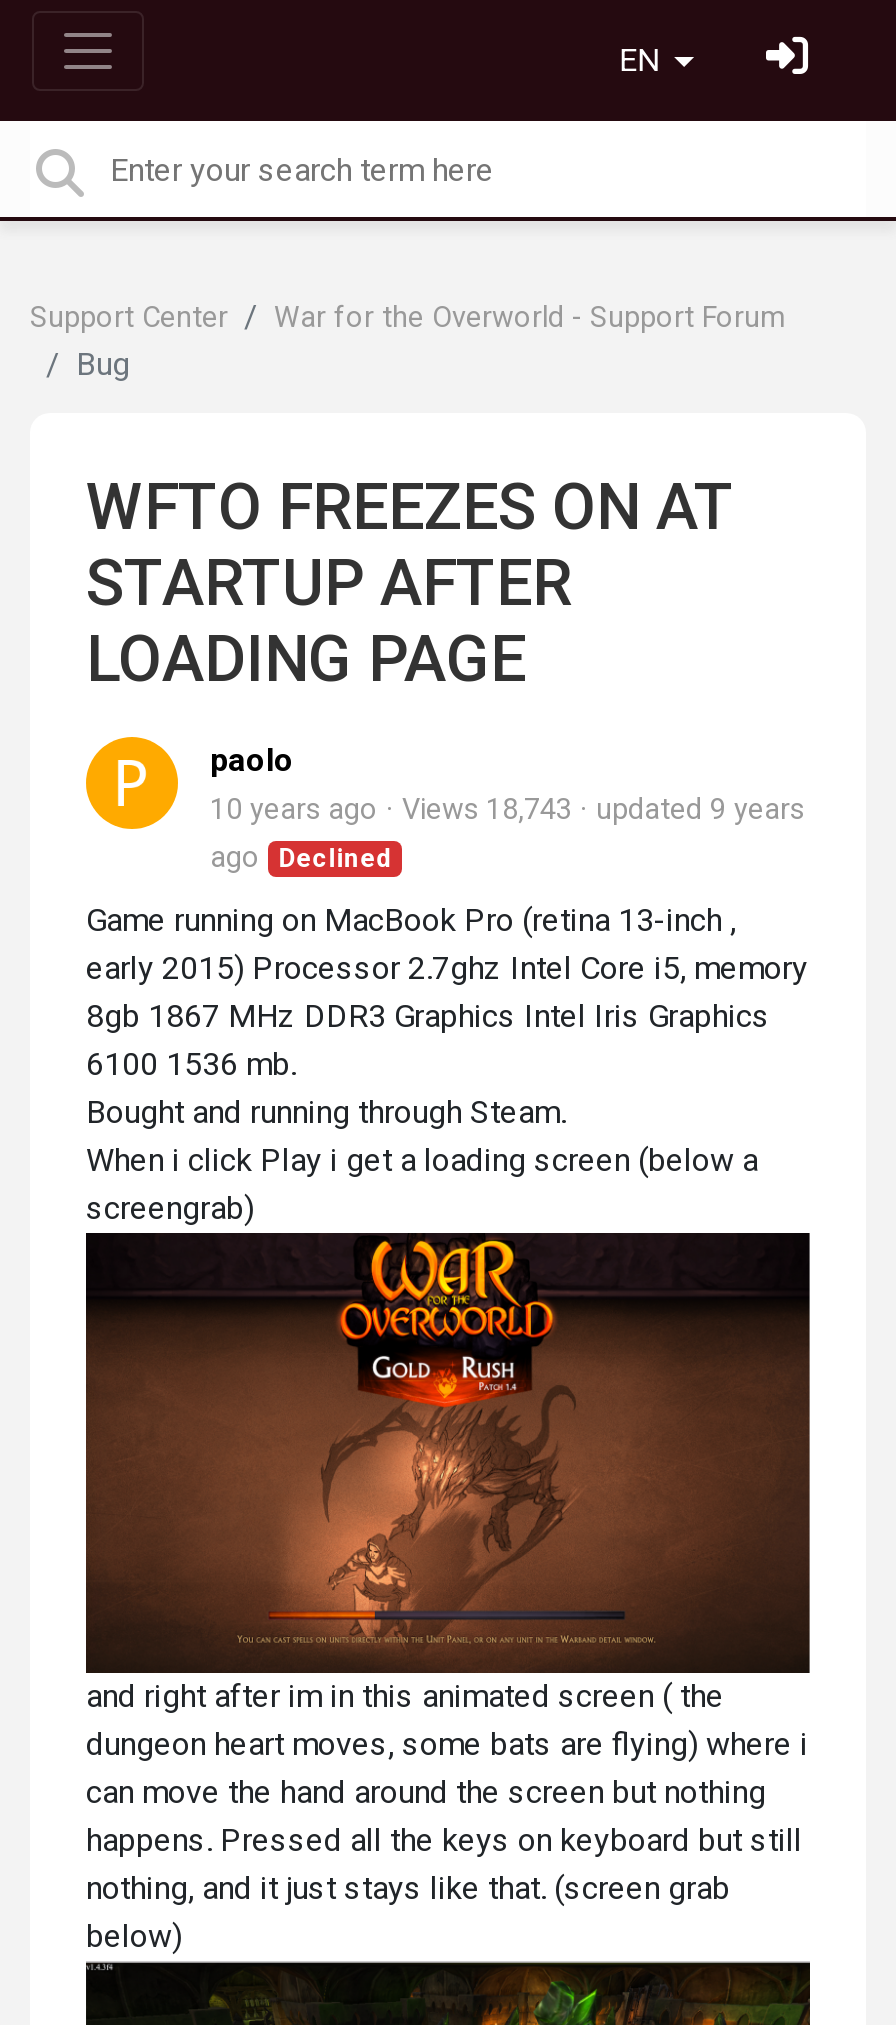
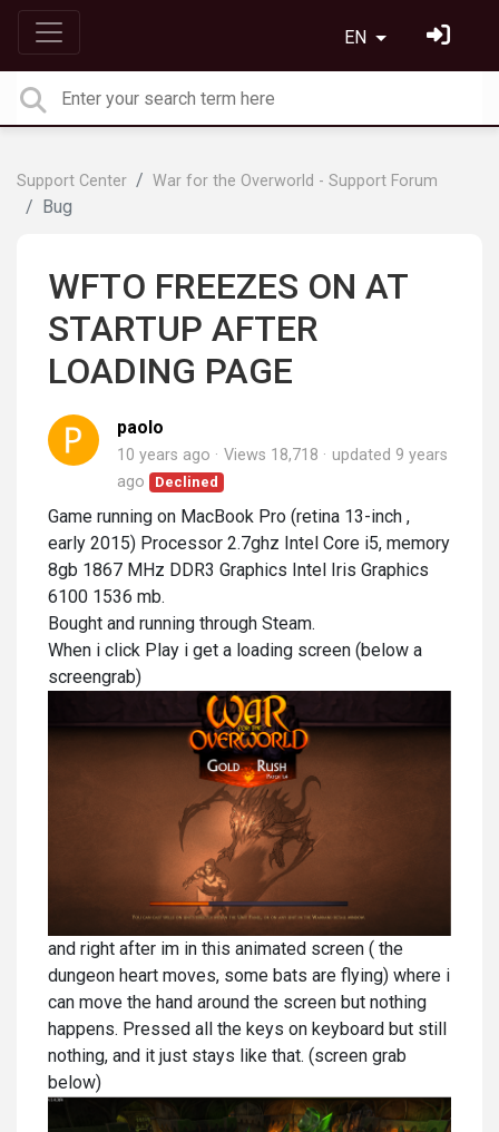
[210,793,804,827] 10 years ago Views 18,743 updated 9 years -> [117,446,448,465] 10 years ago Views 18,718 updated 9 years

